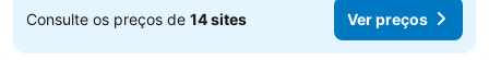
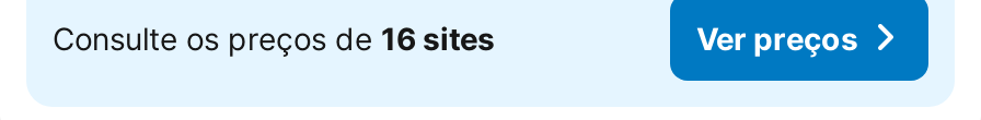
[26,9,247,28] Consulte os preços de 14 sites -> [53,19,495,56] Consulte os preços de 16 sites

